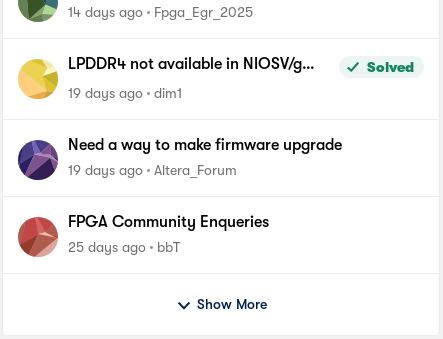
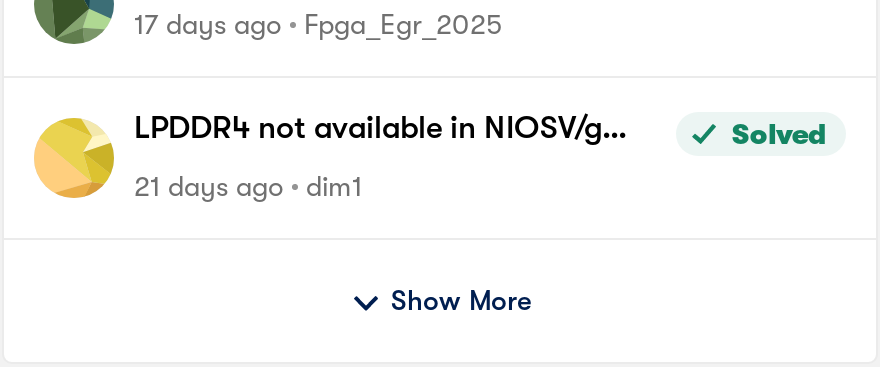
[68,4,253,20] 14 days ago Fpga_Egr_2025 -> [134,8,502,40] 17 days ago Fpga_Egr_2025
[68,85,143,101] 19 days ago -> [134,170,284,202] 21 days ago
[17,136,342,255] [image] | Need a way to make firmware upgrade | 19 days ago | Altera_Forum | FPGA Community Enqueries | 25 days ago | bbT -> none
[17,216,54,258] [image] -> none

